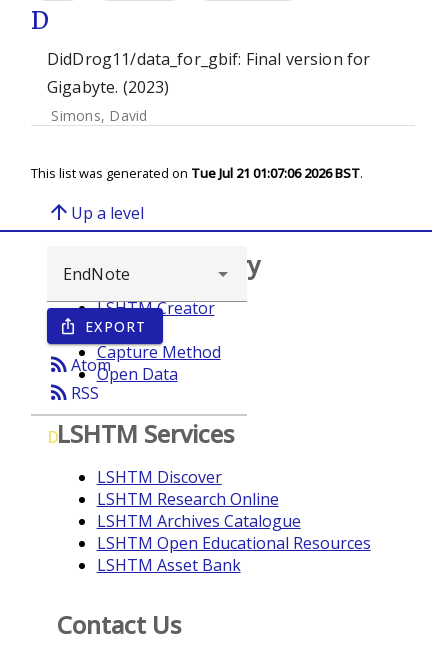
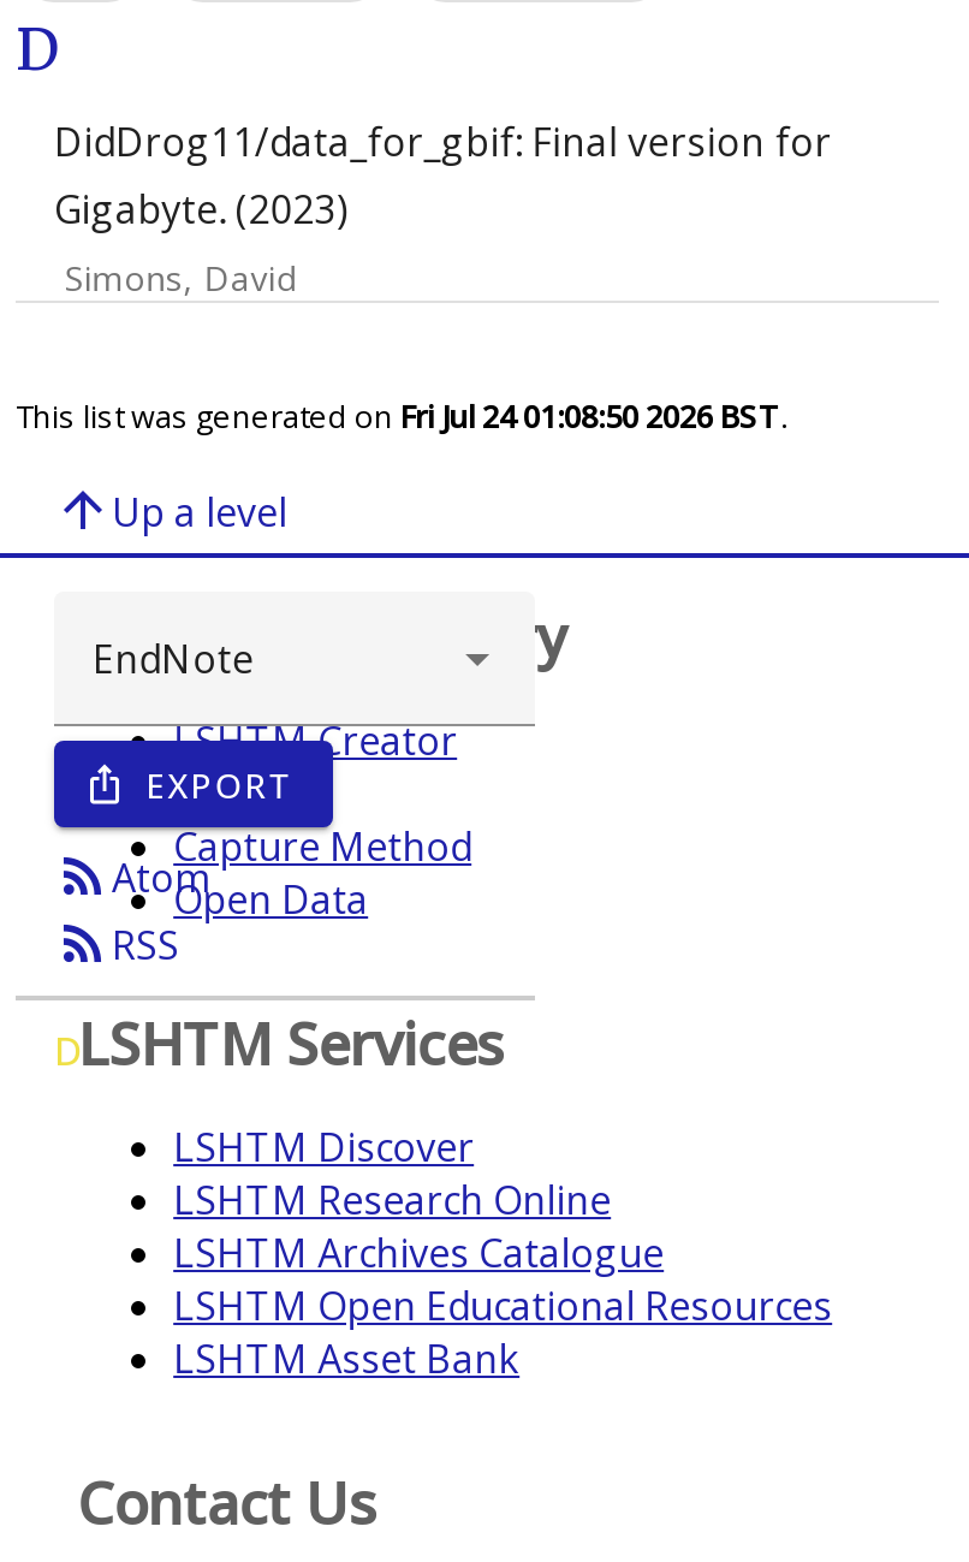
[31,164,363,182] This list was generated on Tue Jul 21 01:07:06 2026 BST. -> [16,394,787,438] This list was generated on Fri Jul 24 01:08:50 2026 BST.

